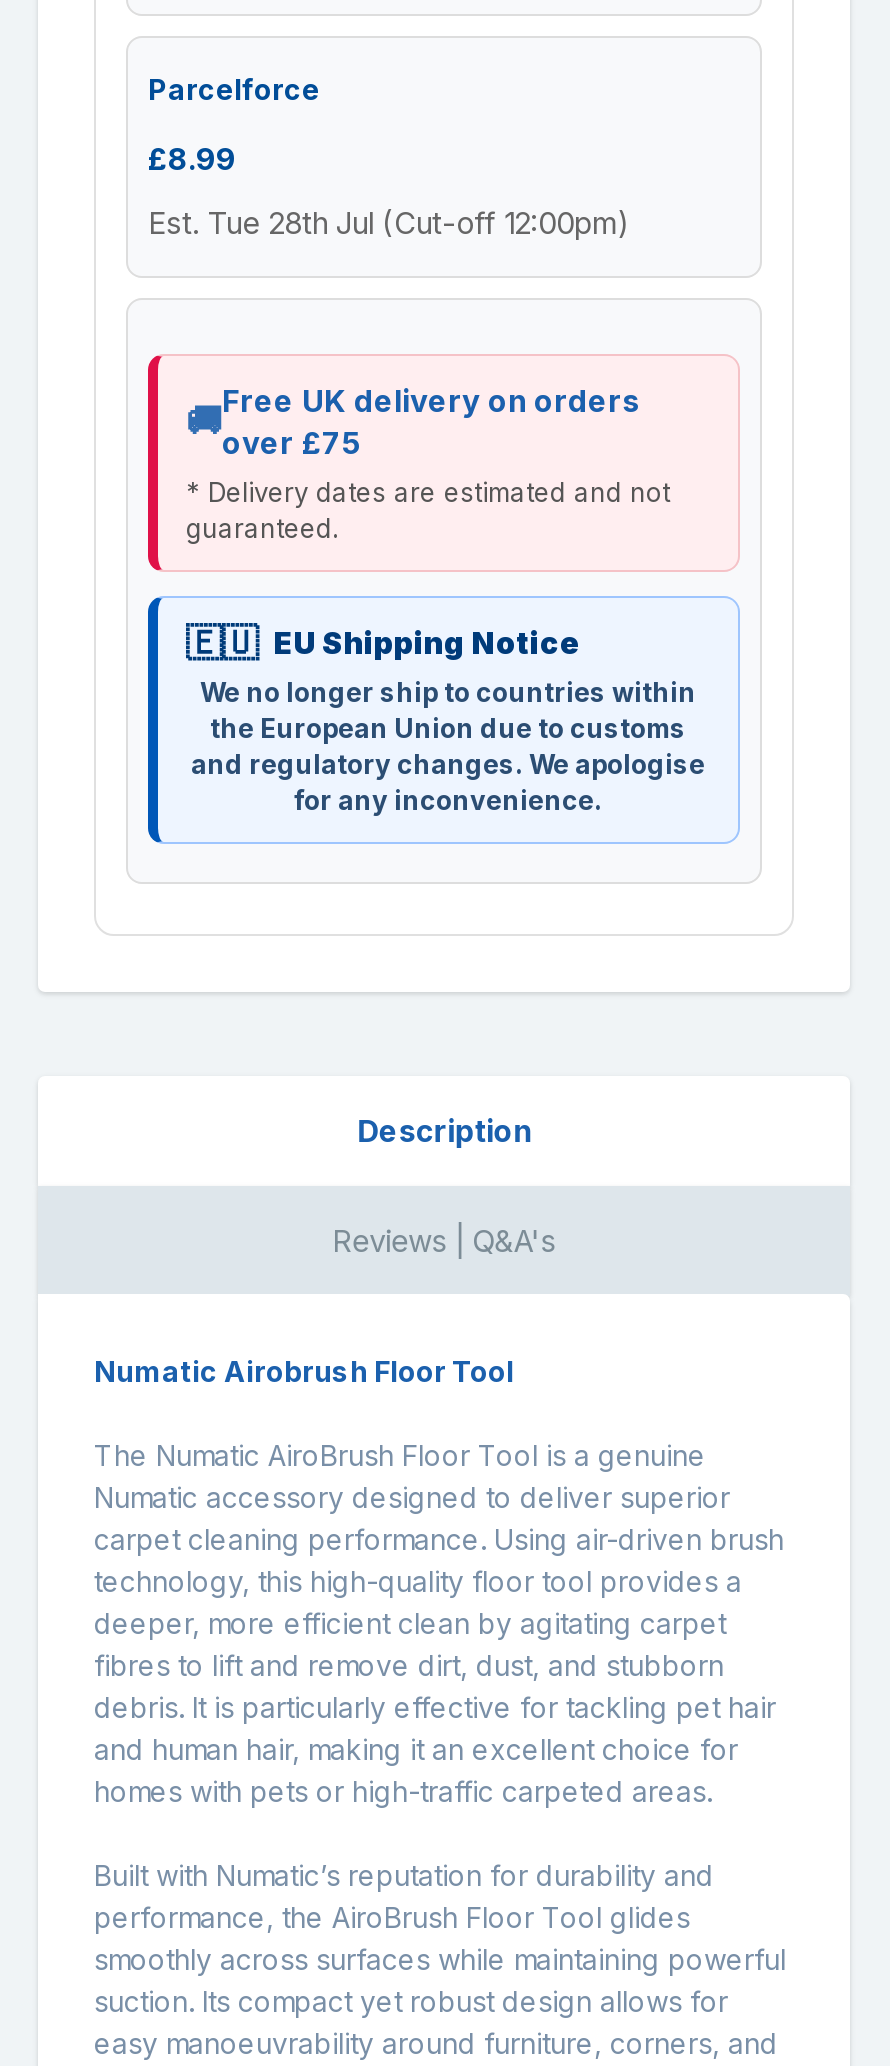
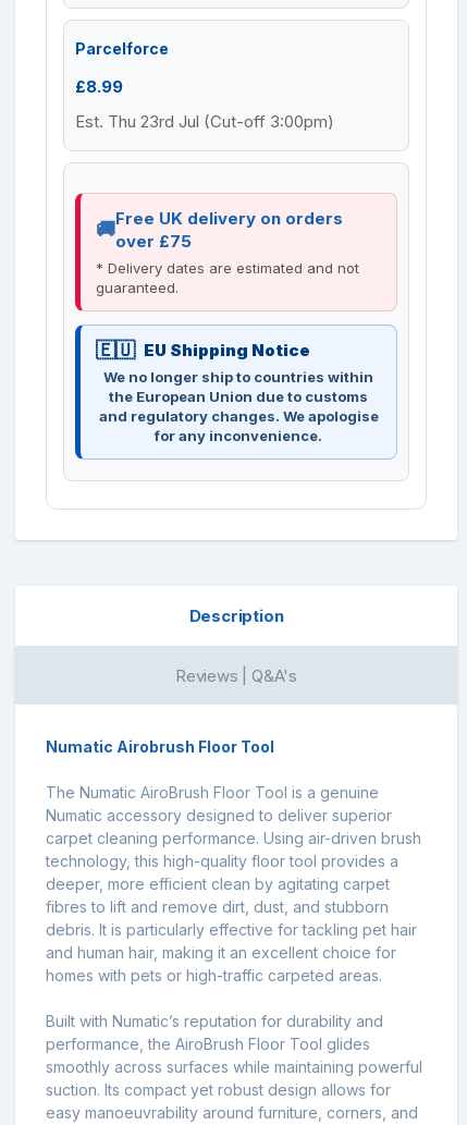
[148,203,630,241] Est. Tue 28th Jul (Cut-off 12:00pm) -> [75,111,334,131] Est. Thu 23rd Jul (Cut-off 3:00pm)

